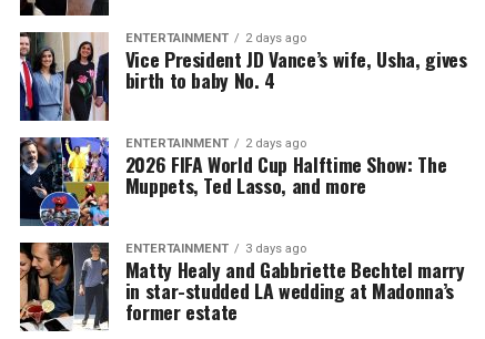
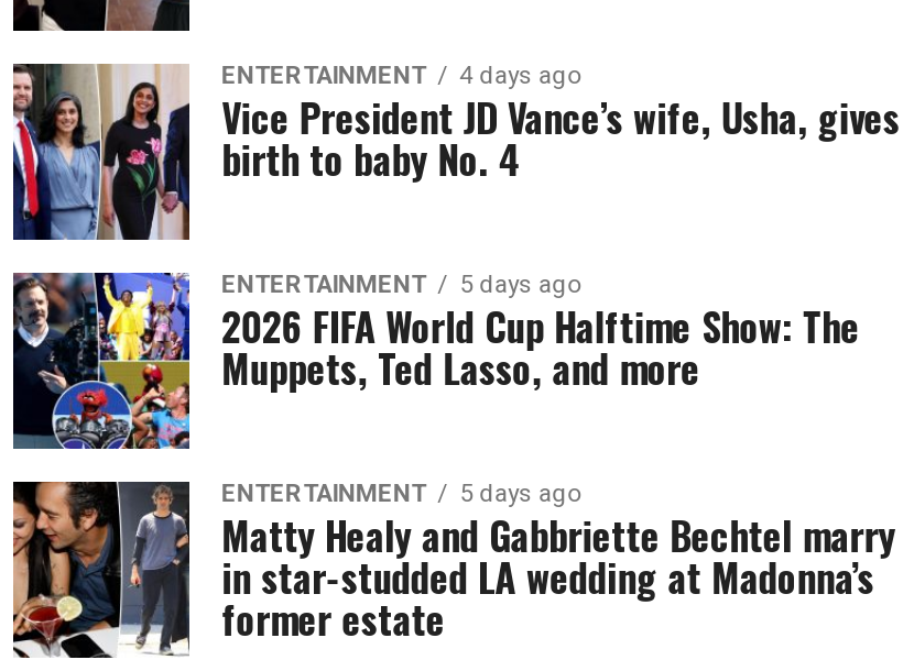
[125,31,306,45] ENTERTAINMENT 2 days ago -> [222,61,581,90] ENTERTAINMENT 4 days ago
[125,136,306,150] ENTERTAINMENT 2 days ago -> [222,270,581,299] ENTERTAINMENT 5 days ago
[125,241,306,256] ENTERTAINMENT 3 days ago -> [222,479,581,508] ENTERTAINMENT 5 days ago

